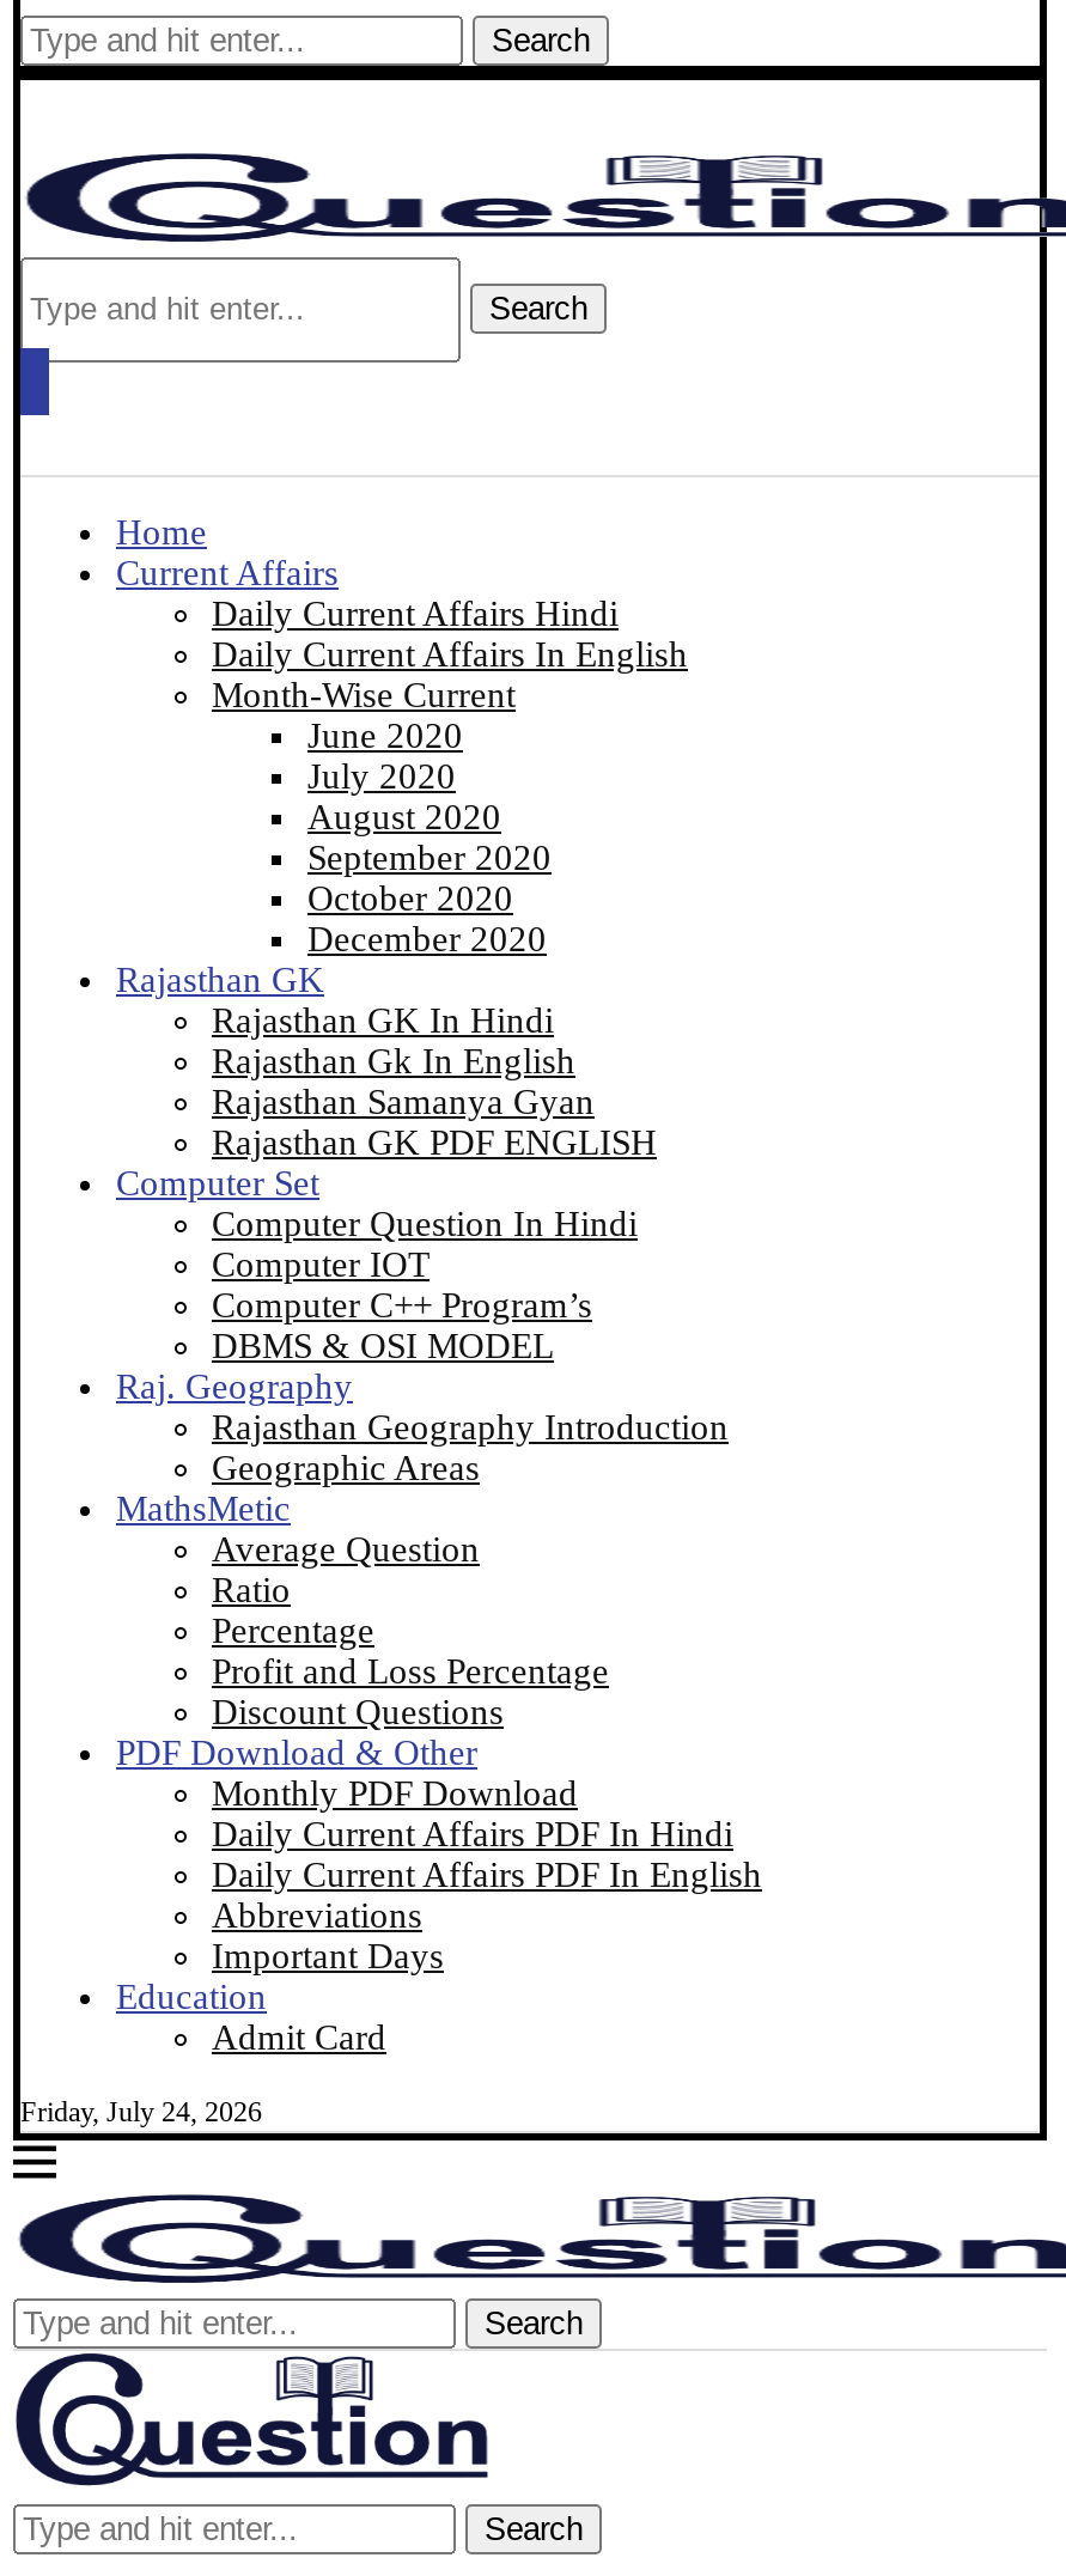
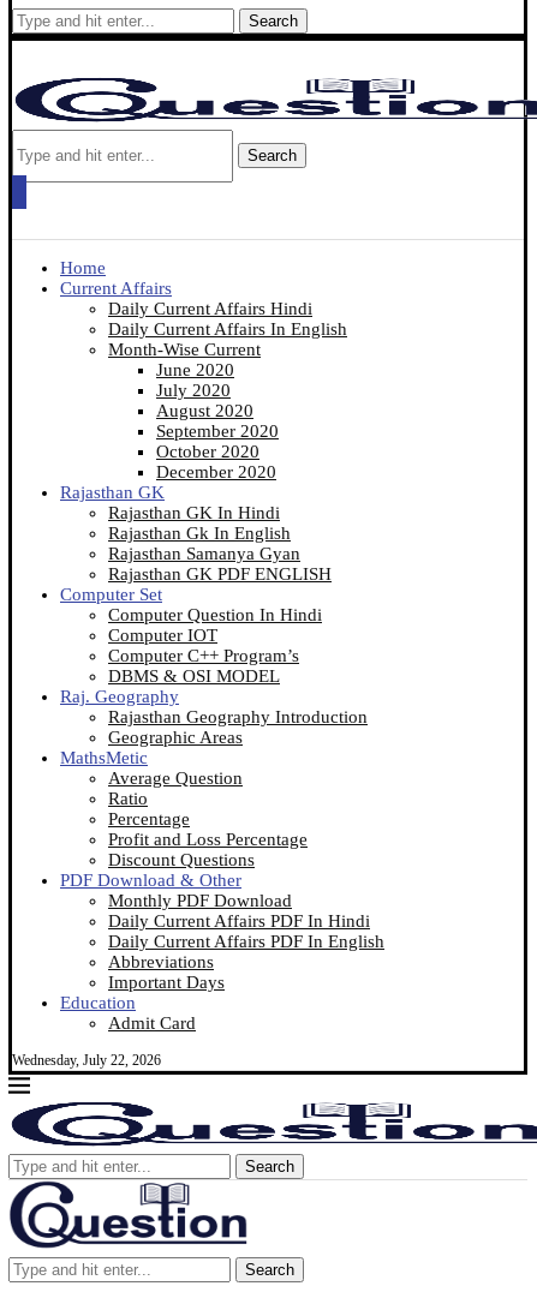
[20,2095,262,2129] Friday, July 24, 2026 -> [12,1052,161,1069] Wednesday, July 22, 2026

